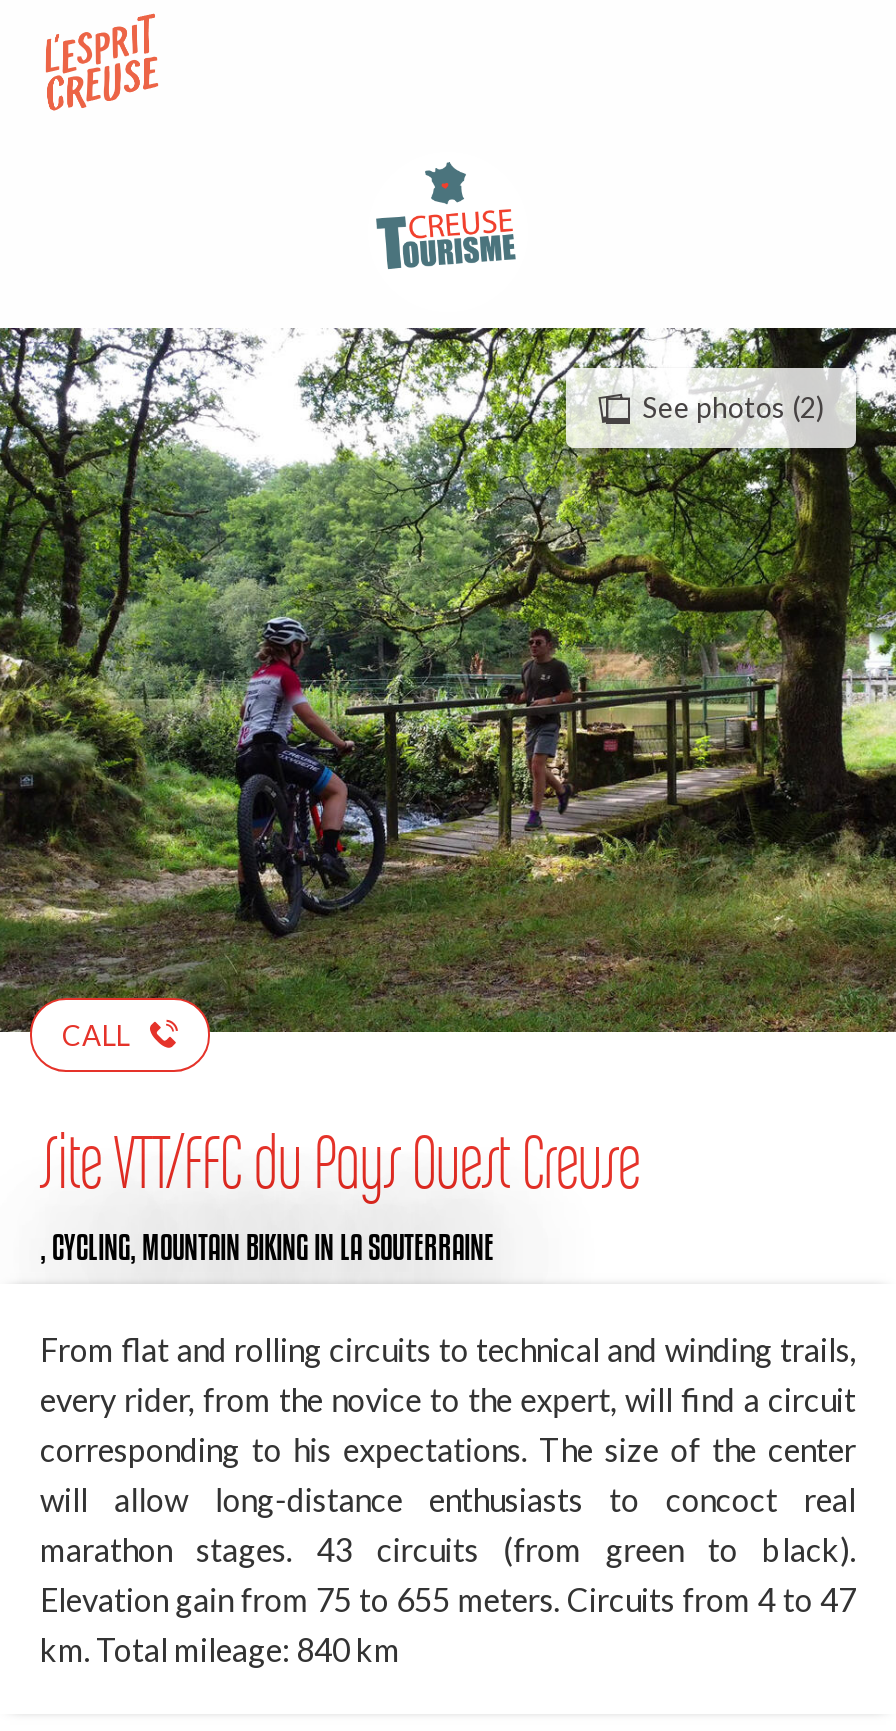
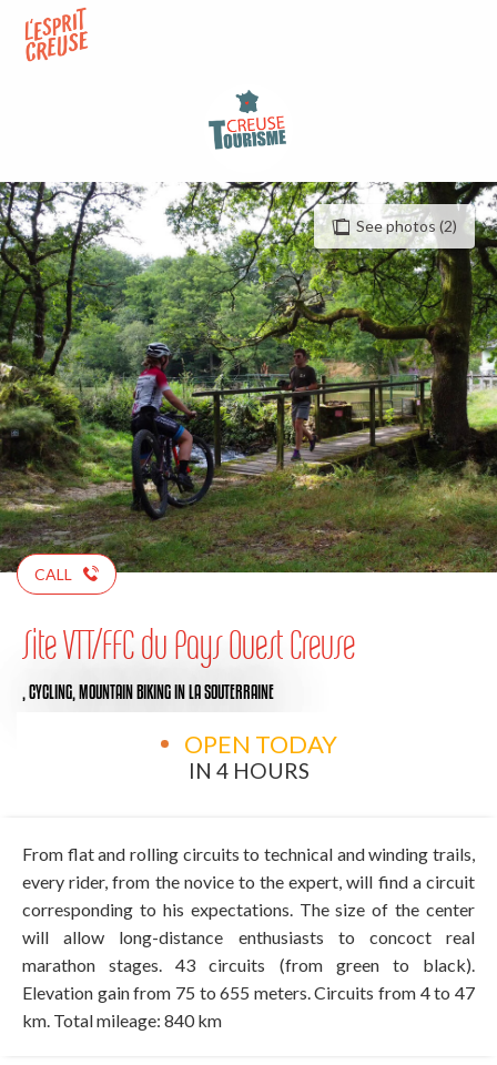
none -> [184,728,337,783] OPEN TODAY | IN 4 HOURS

